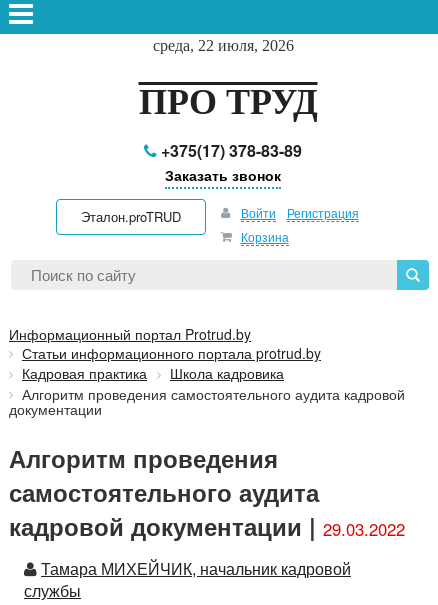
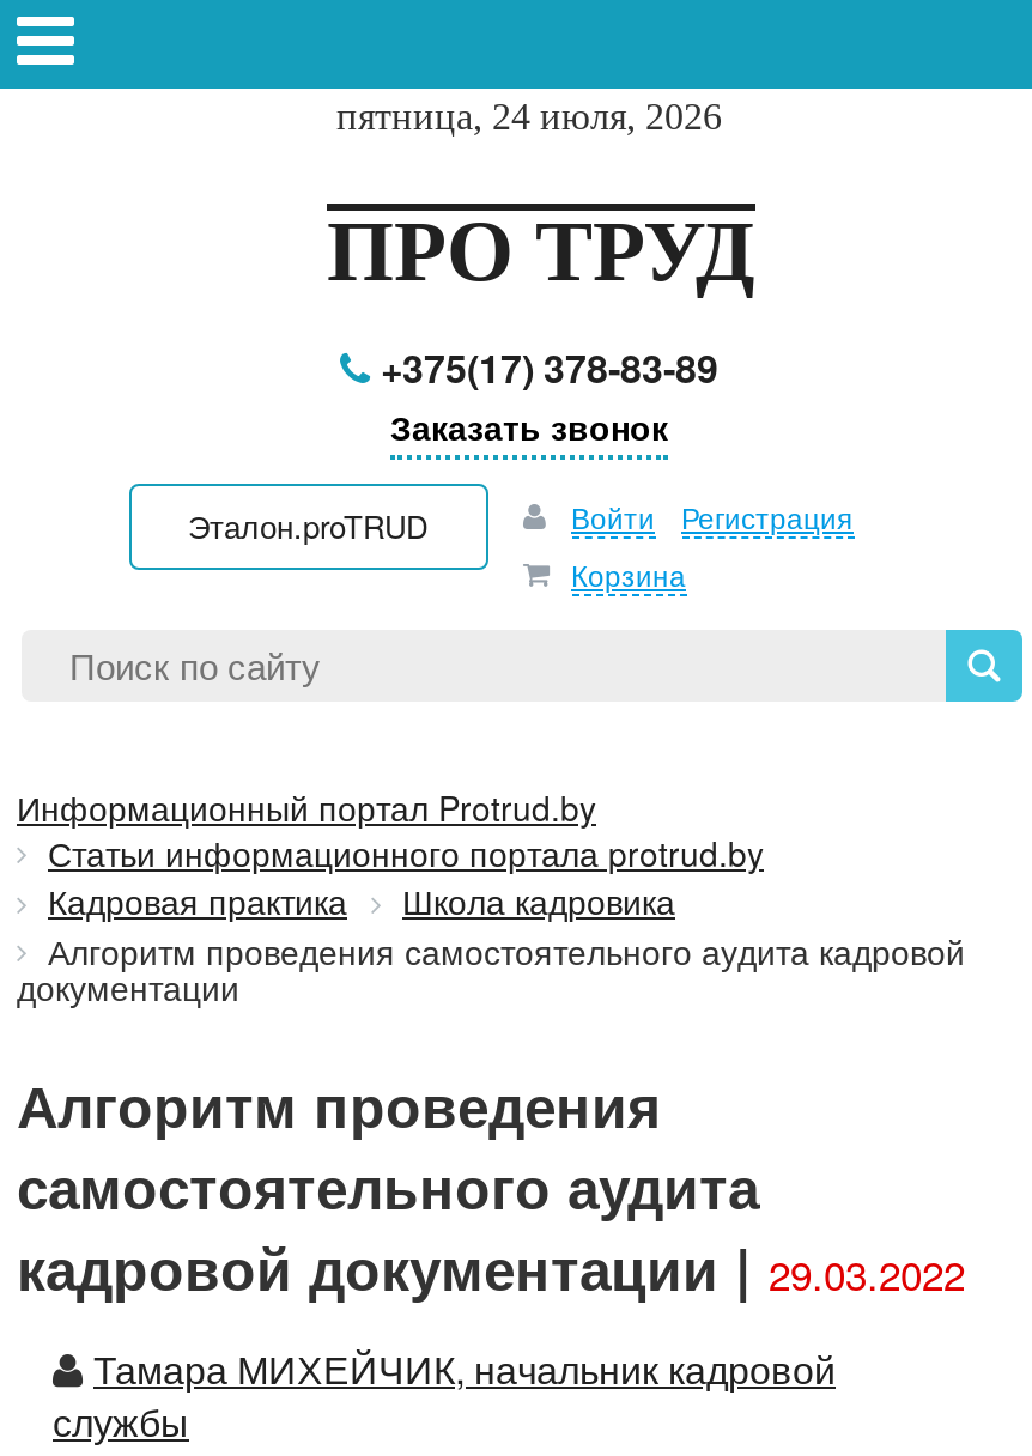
[152,37,293,54] среда, 22 июля, 2026 -> [336,96,722,136] пятница, 24 июля, 2026

